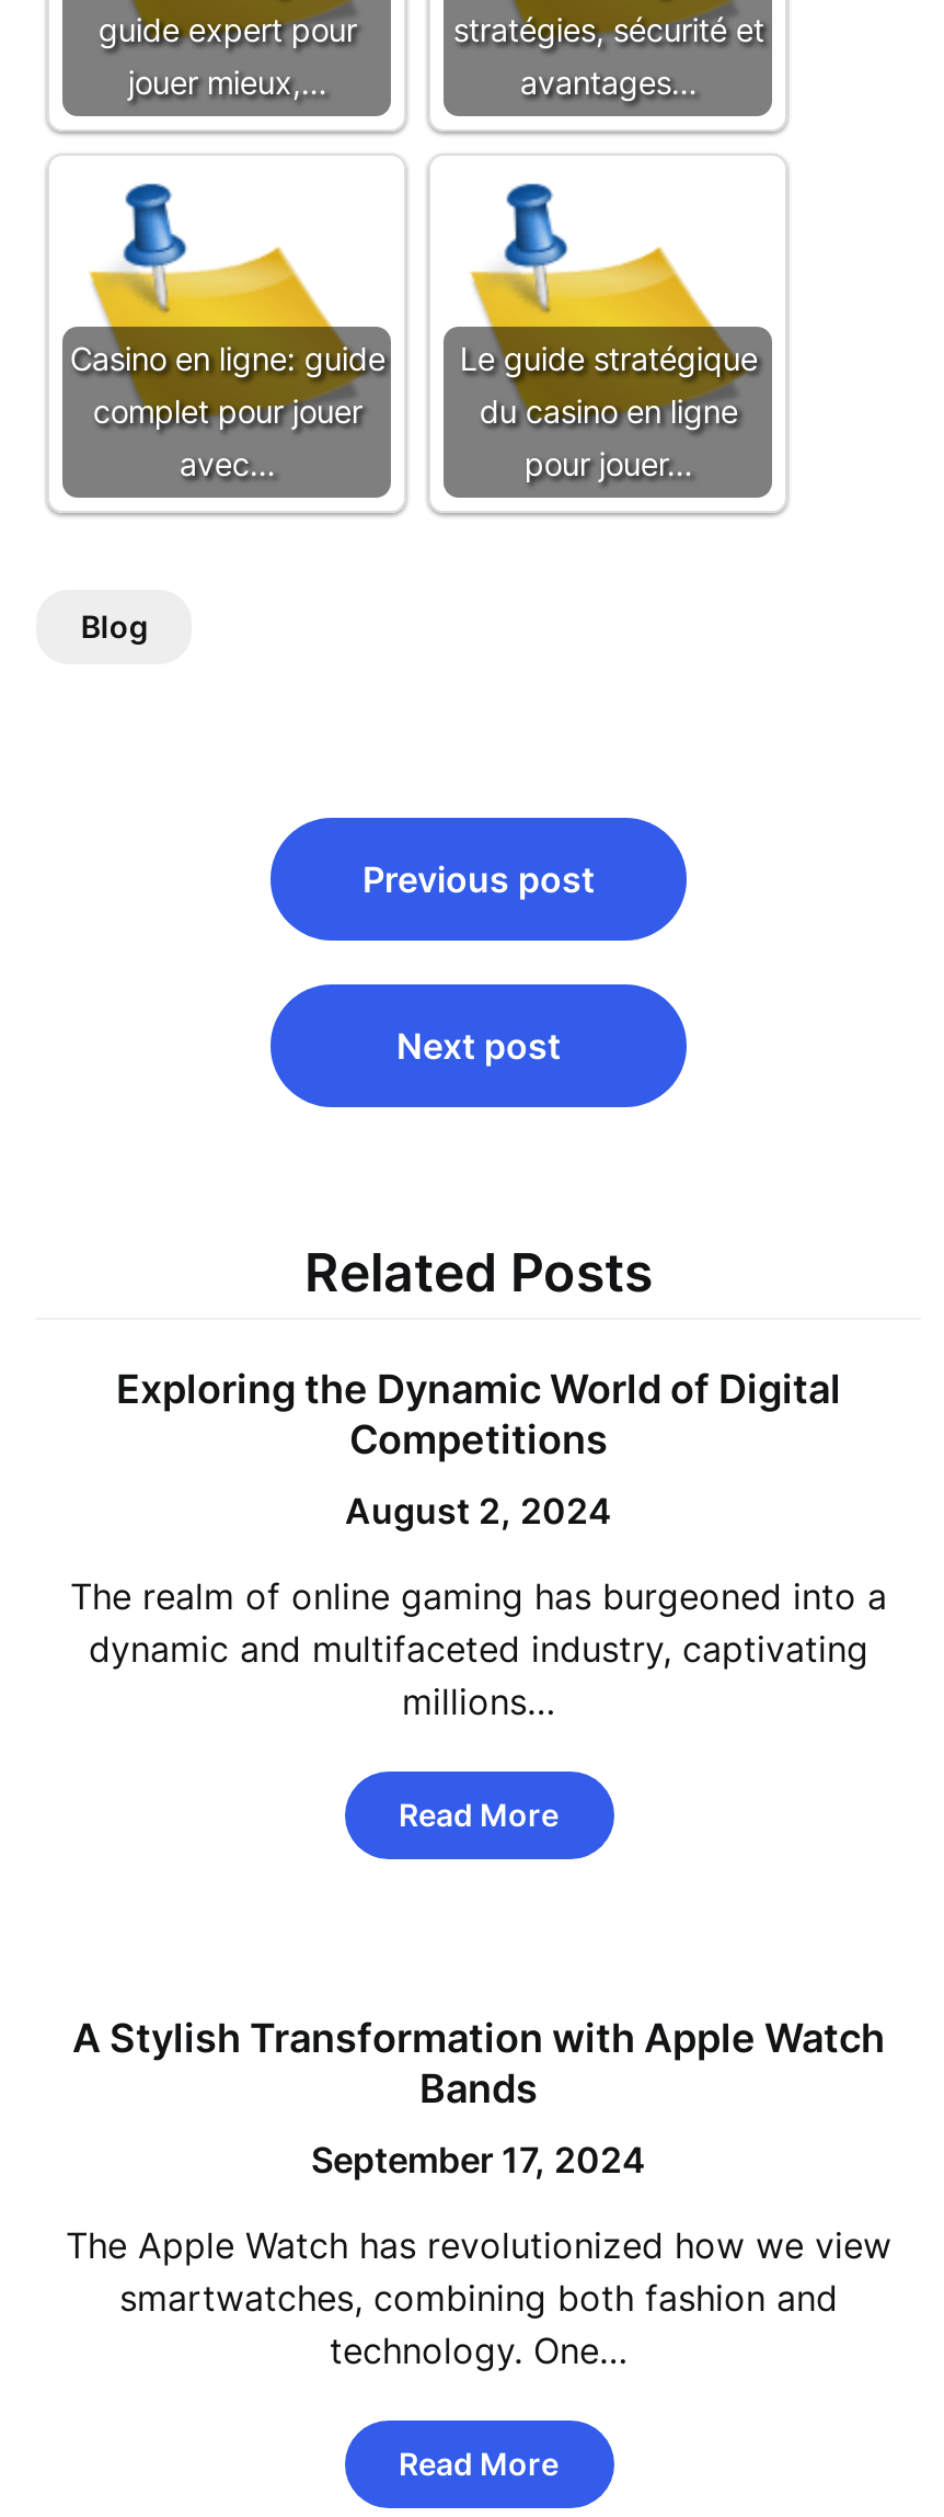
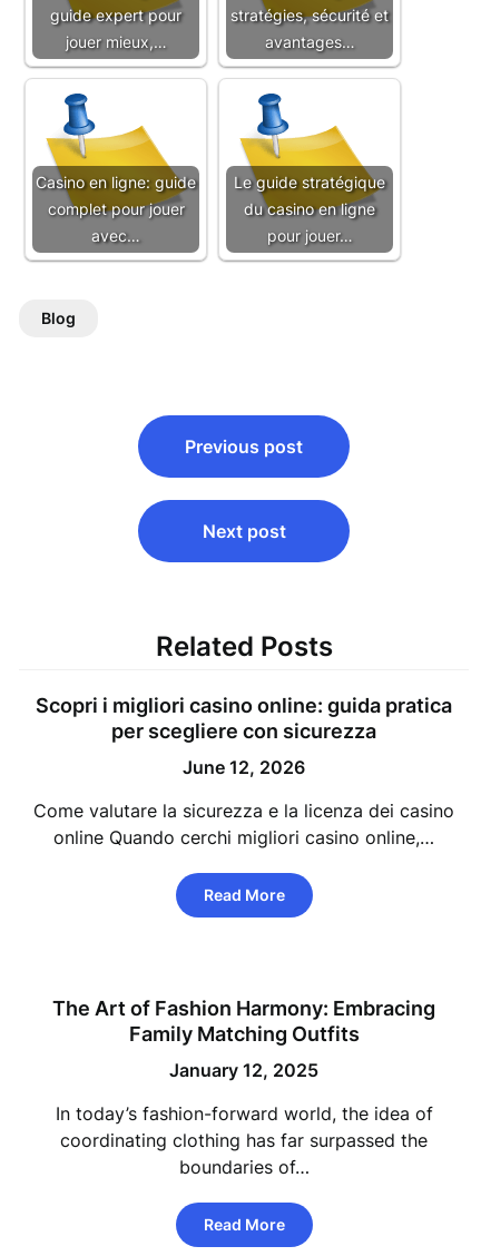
[116,1366,841,1462] Exploring the Dynamic World of Digital | Competitions -> [36,694,452,743] Scopri i migliori casino online: guida pratica | per scegliere con sicurezza
[345,1489,612,1533] August 2, 2024 -> [183,756,305,778] June 12, 2026
[70,1574,887,1723] The realm of online gaming has burgeoned into a | dynamic and multifaceted industry, captivating | millions… -> [33,799,454,848] Come valutare la sicurezza e la licenza dei casino | online Quando cerchi migliori casino online,…
[72,2015,885,2111] A Stylish Transformation with Apple Watch | Bands -> [52,997,435,1046] The Art of Fashion Harmony: Embracing | Family Matching Outfits
[311,2138,646,2182] September 17, 2024 -> [169,1059,318,1081] January 12, 2025
[66,2223,891,2372] The Apple Watch has revolutionized how we view | smartwatches, combining both fashion and | technology. One… -> [55,1102,433,1178] In today’s fashion-forward world, the idea of | coordinating clothing has far surpassed the | boundaries of…

